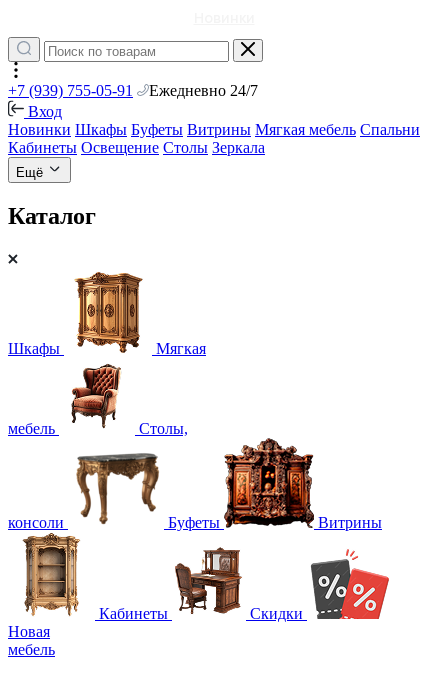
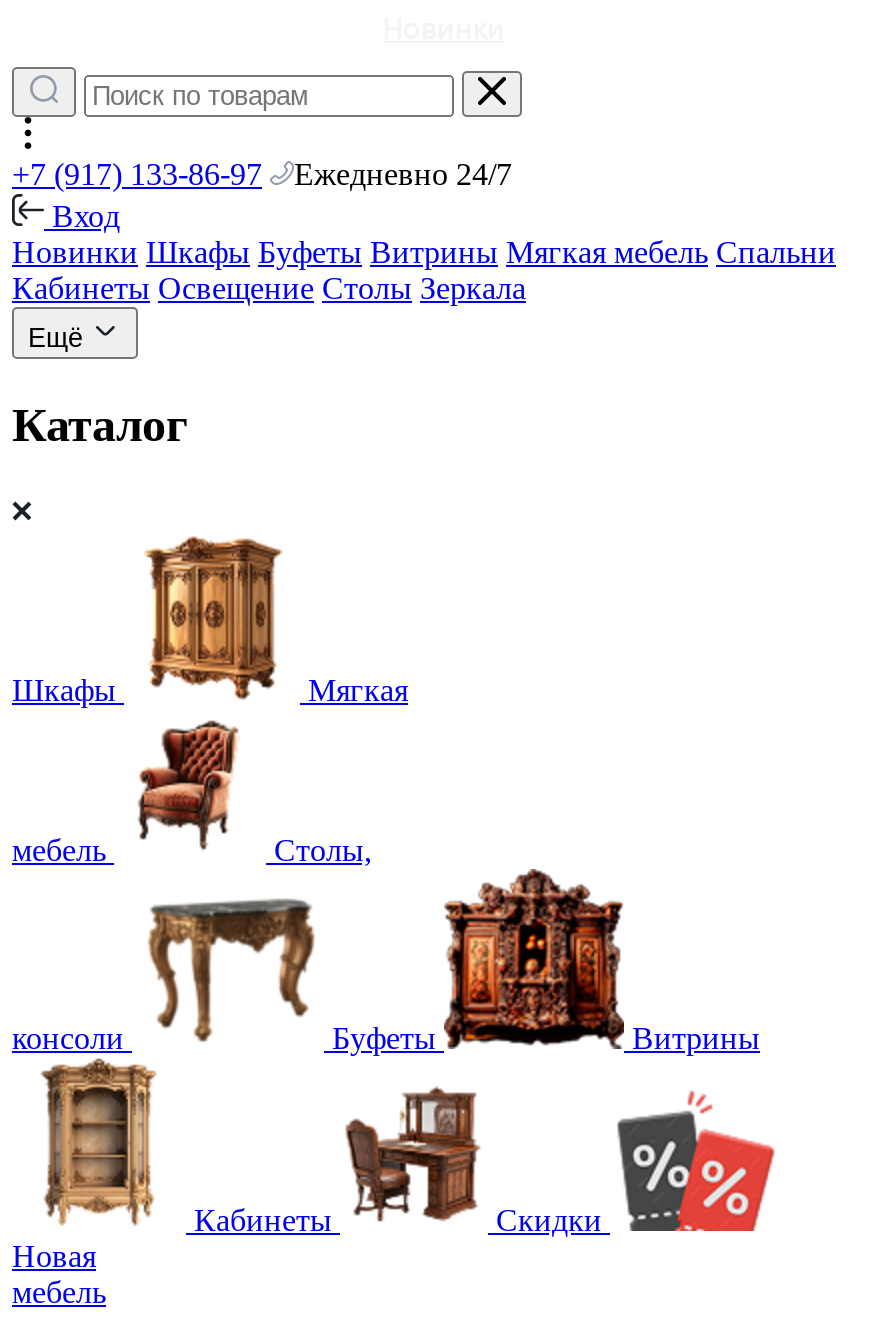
[8,82,258,99] +7 (939) 755-05-91 Ежедневно 24/7 -> [12,157,512,191] +7 (917) 133-86-97 Ежедневно 24/7

